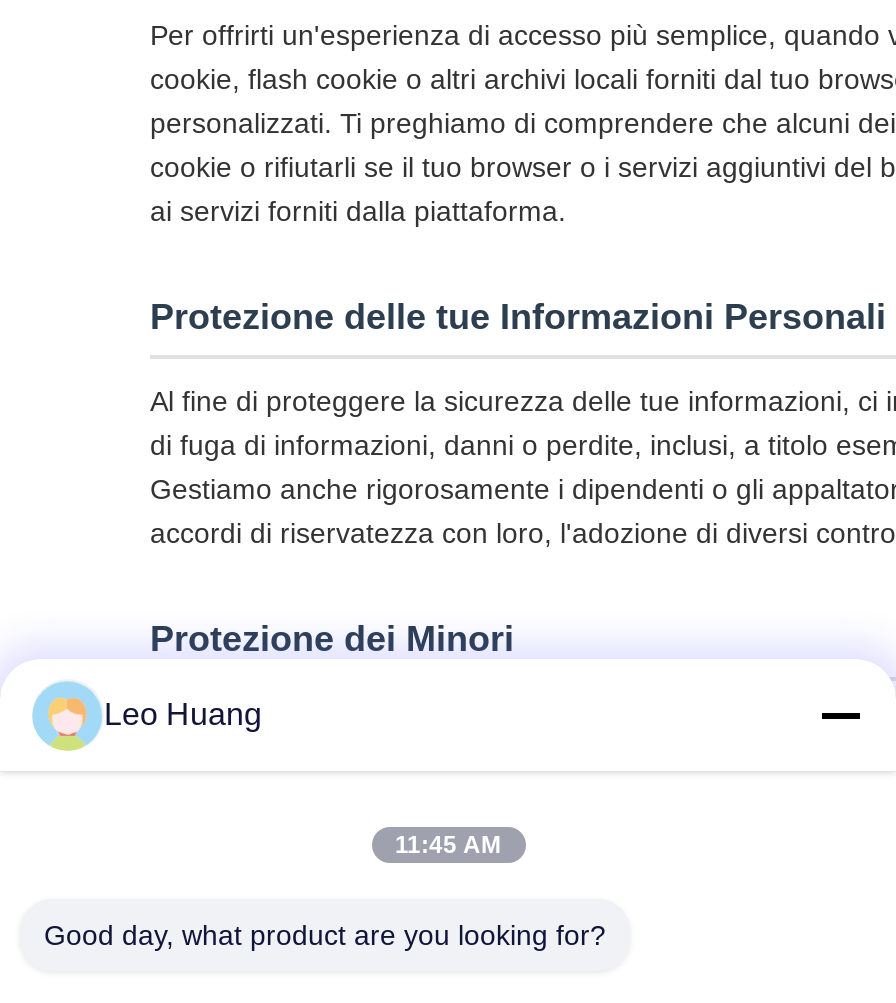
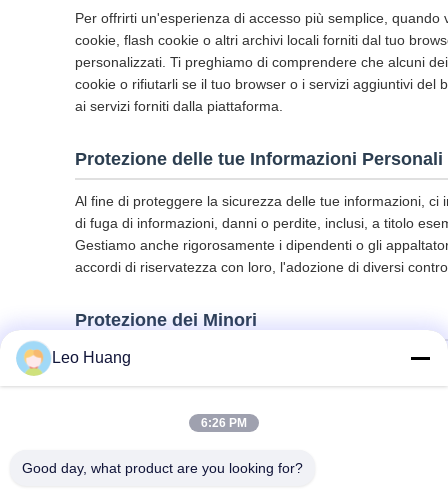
[395,831,501,859] 11:45 AM -> [201,416,247,430] 6:26 PM

